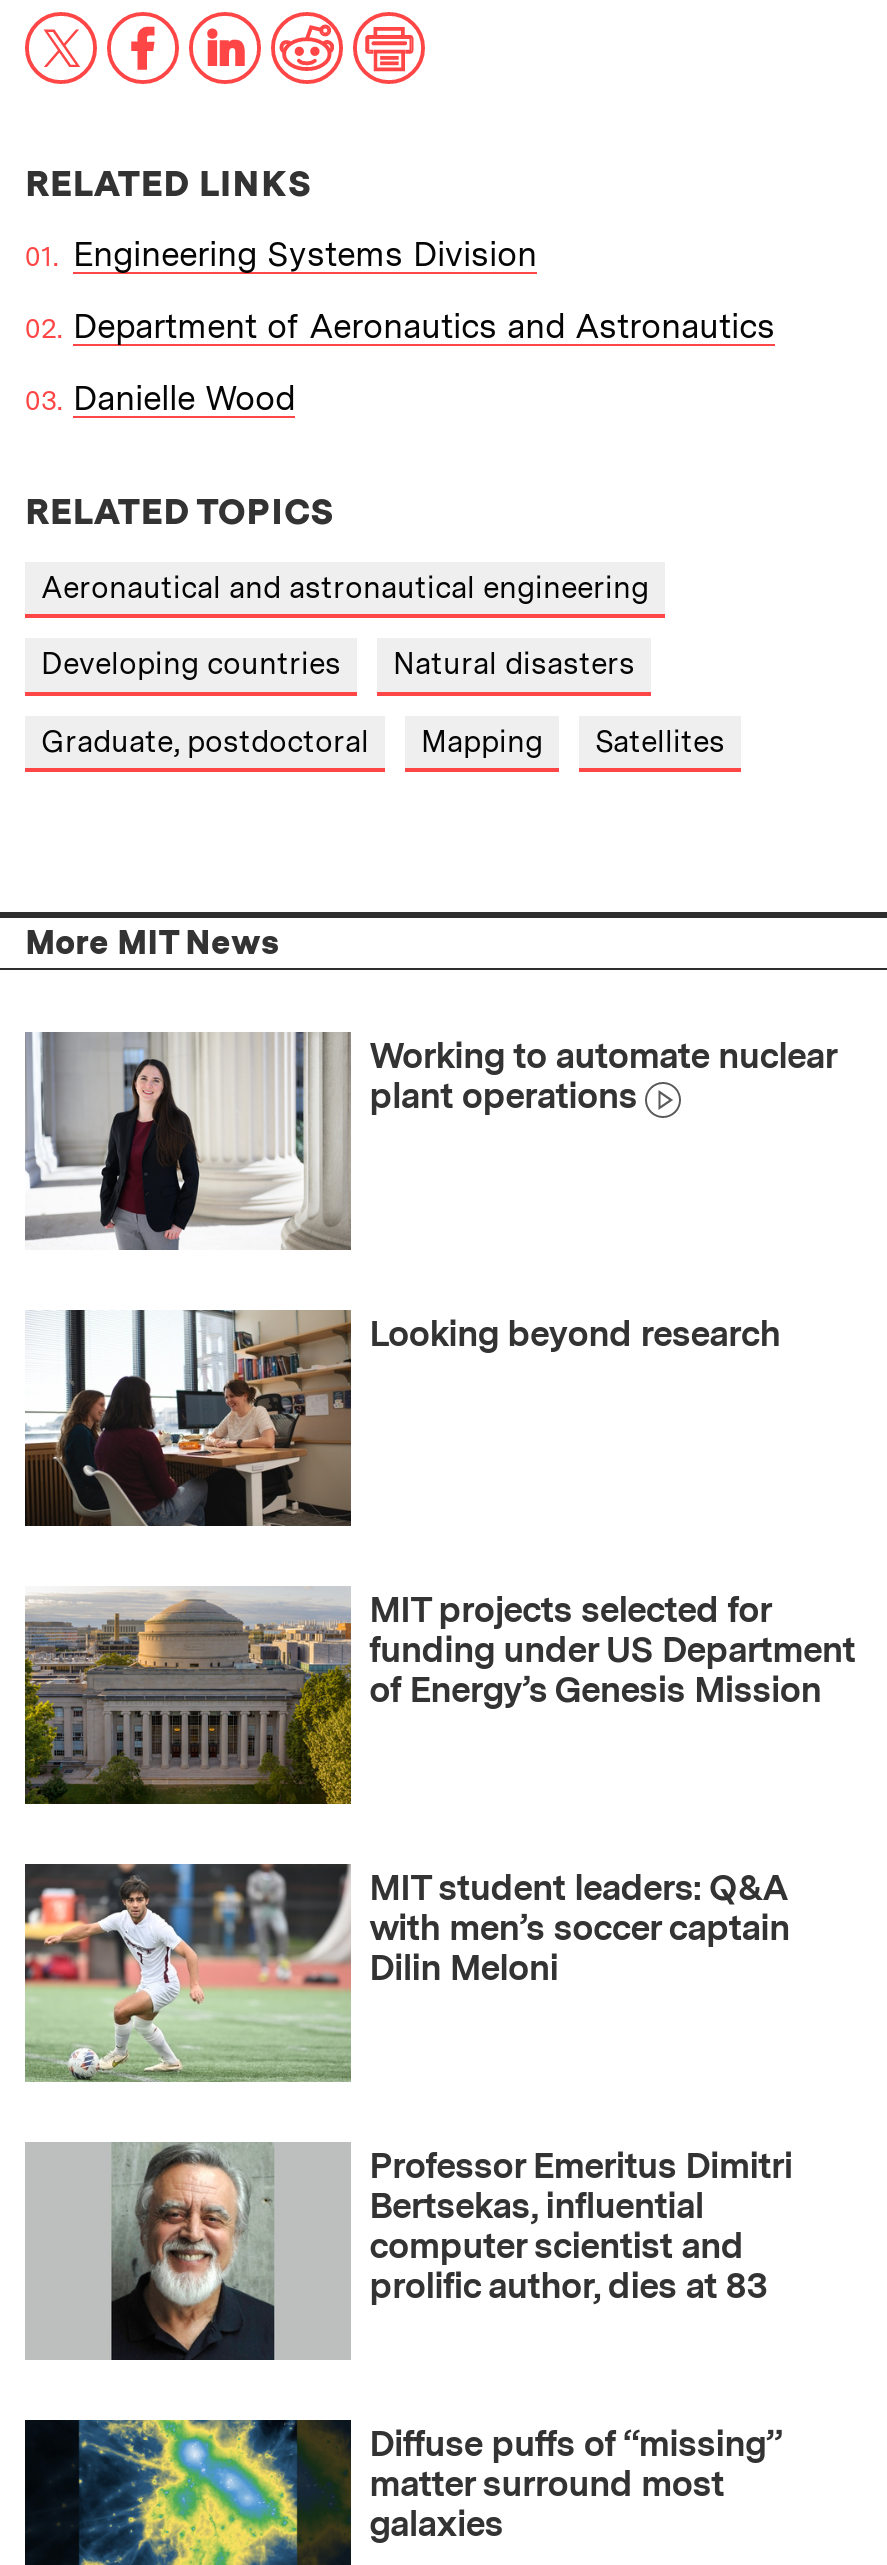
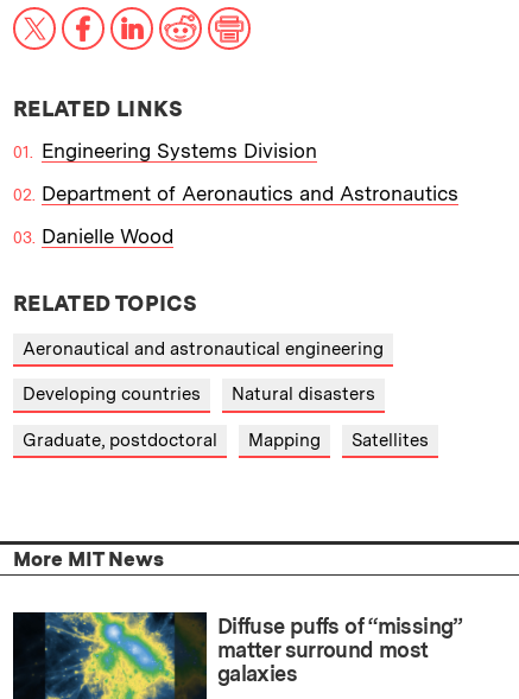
[25,1030,835,1252] [image] | Working to automate nuclear | plant operations -> none
[23,1308,780,1528] [image] | Looking beyond research -> none
[23,1586,855,1806] [image] | MIT projects selected for | funding under US Department | of Energy’s Genesis Mission -> none
[23,1860,790,2084] [image] | MIT student leaders: Q&A | with men’s soccer captain | Dilin Meloni -> none
[25,2140,792,2362] [image] | Professor Emeritus Dimitri | Bertsekas, influential | computer scientist and | prolific author, dies at 83 -> none

